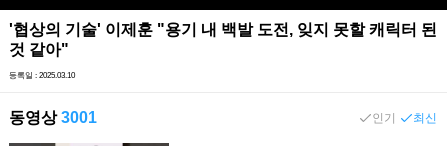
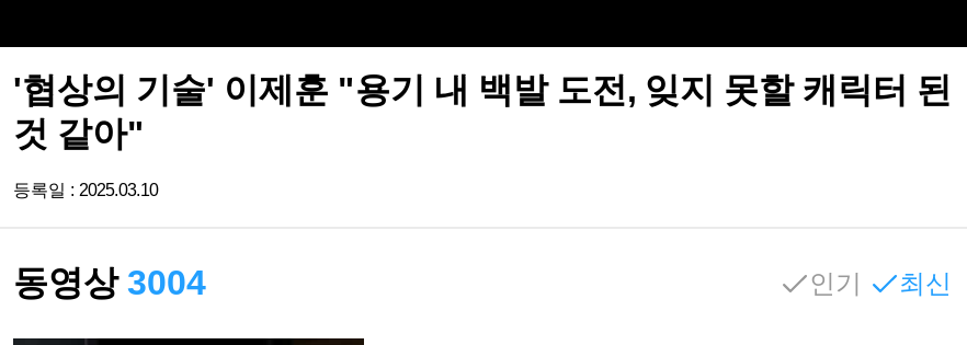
[9,109,97,126] 동영상 3001 -> [13,264,206,301] 동영상 3004

